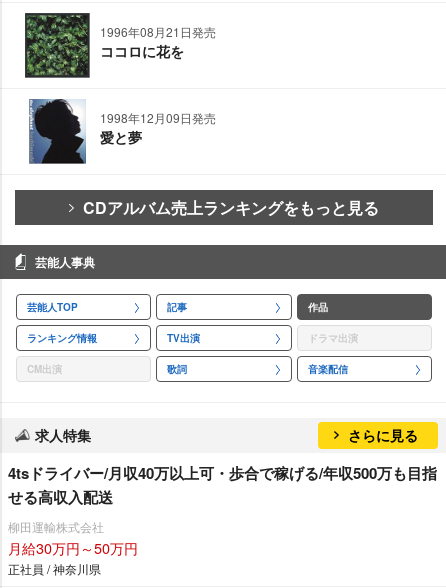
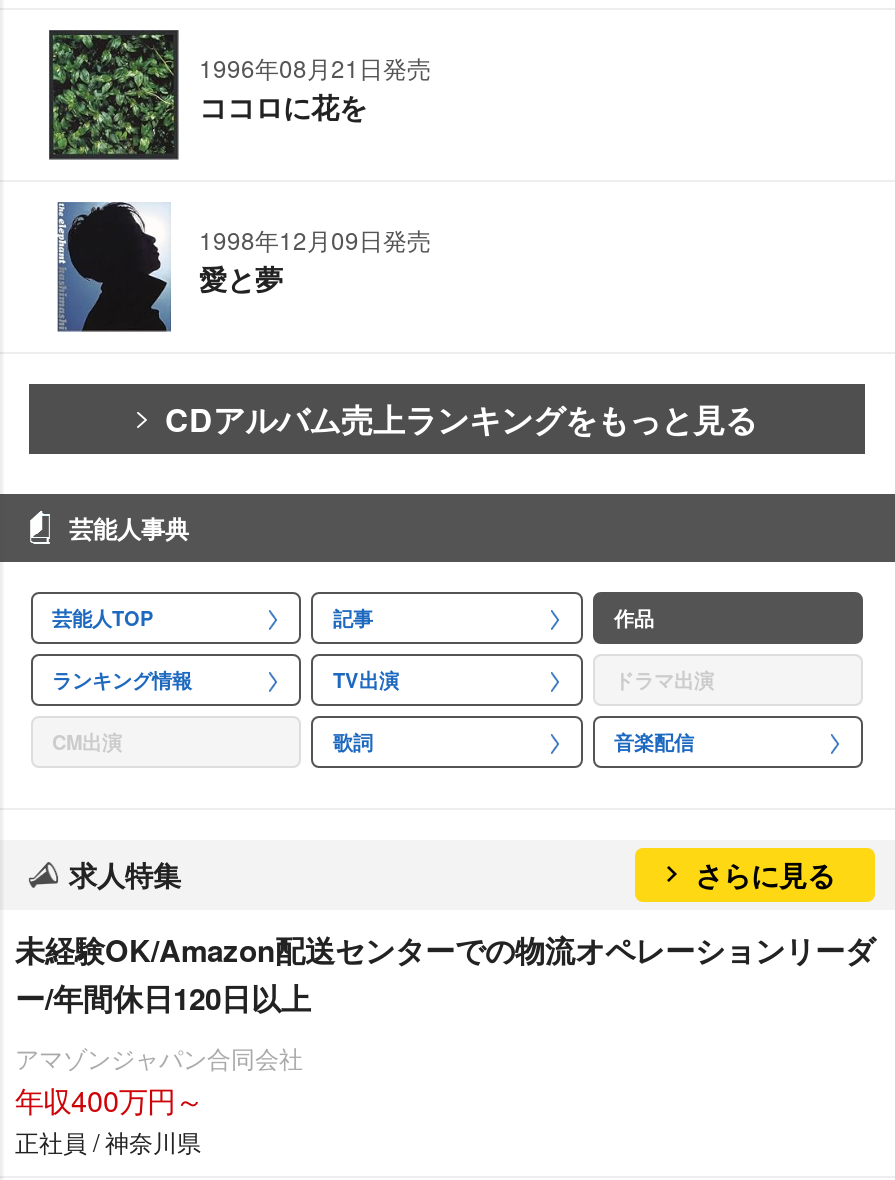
[8,462,437,508] 4tsドライバー/月収40万以上可・歩合で稼げる/年収500万も目指 | せる高収入配送 -> [15,929,875,1021] 未経験OK/Amazon配送センターでの物流オペレーションリーダ | ー/年間休日120日以上
[8,518,138,558] 柳田運輸株式会社 | 月給30万円～50万円 -> [15,1041,303,1121] アマゾンジャパン合同会社 | 年収400万円～

